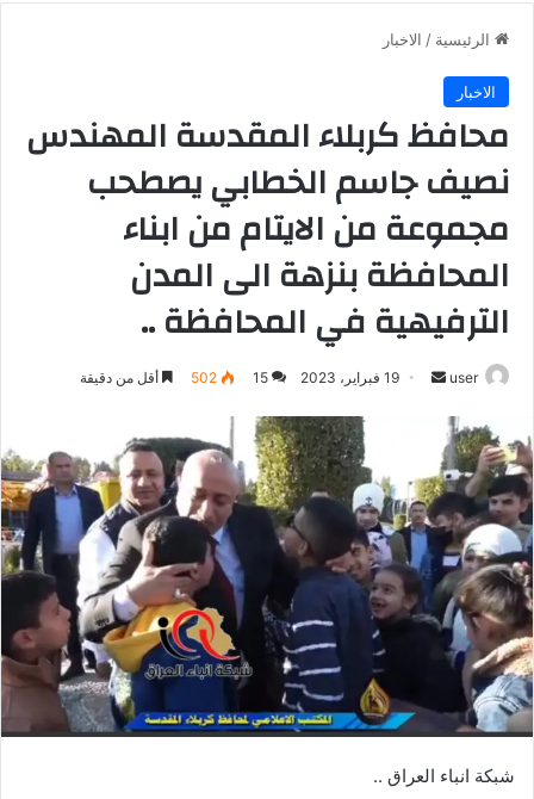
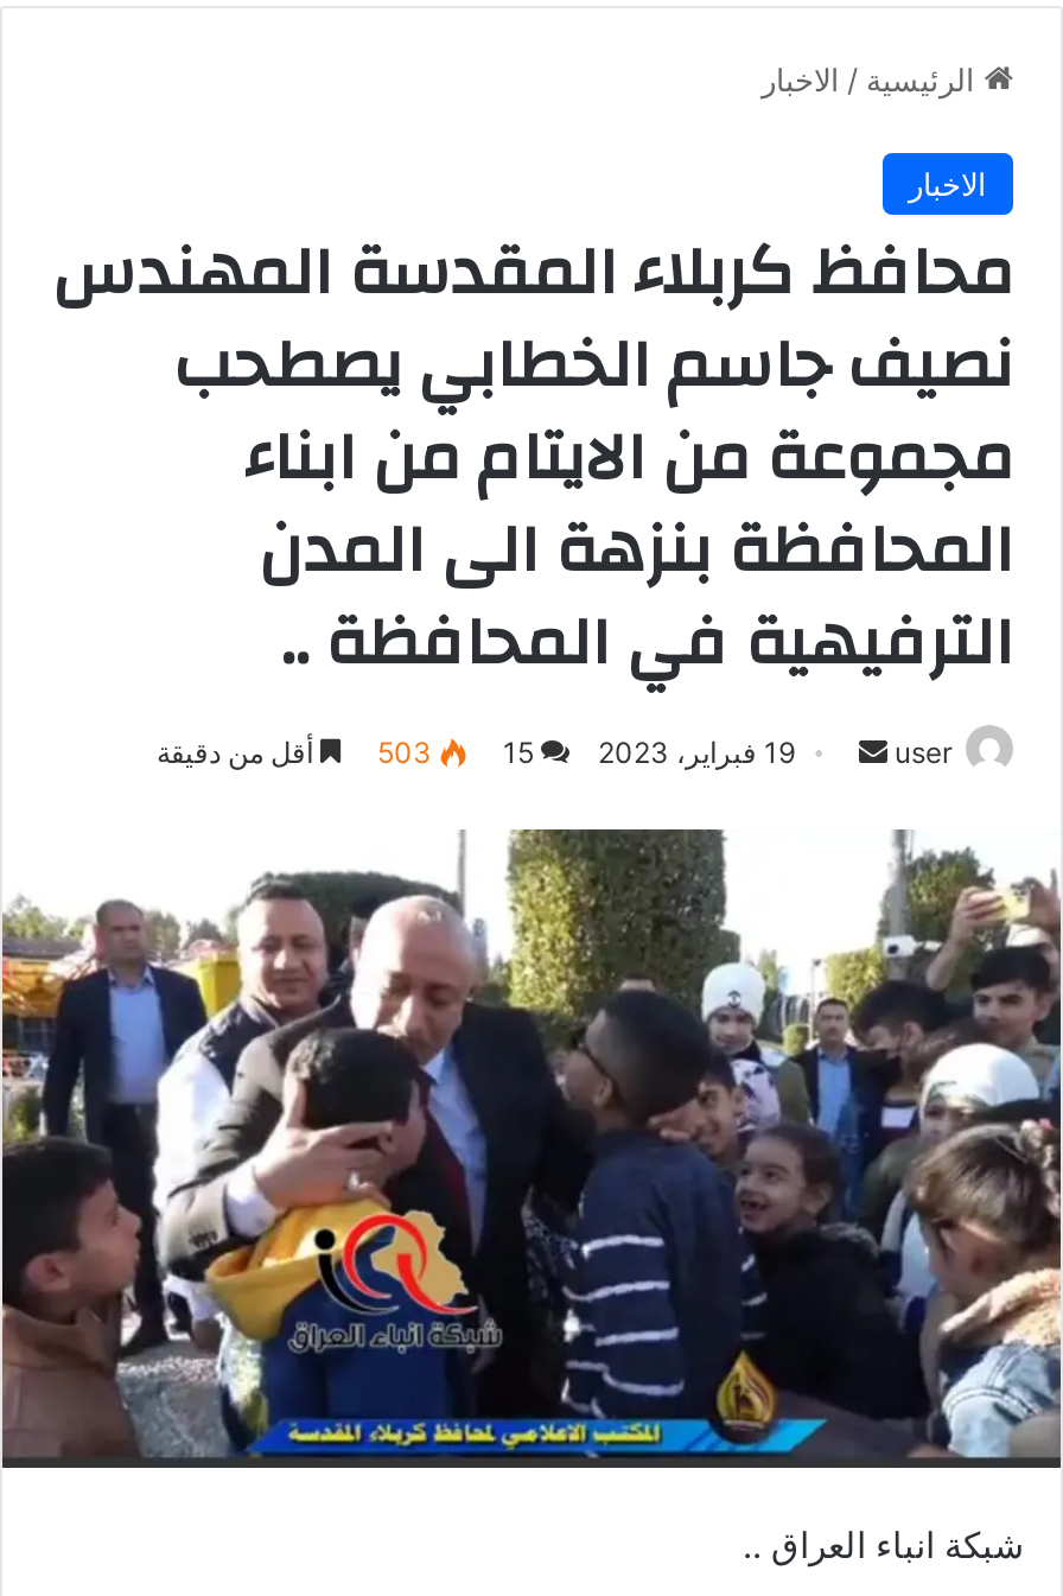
[191,369,217,387] 502 -> [377,735,432,770] 503

